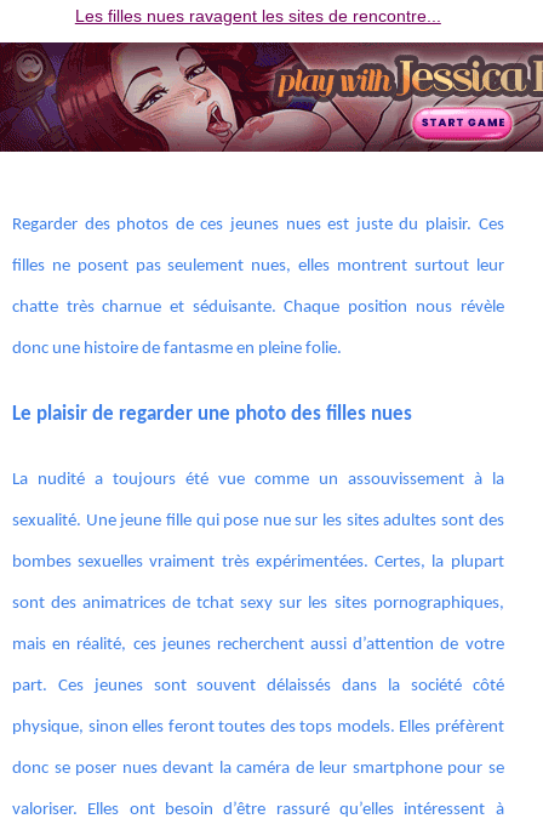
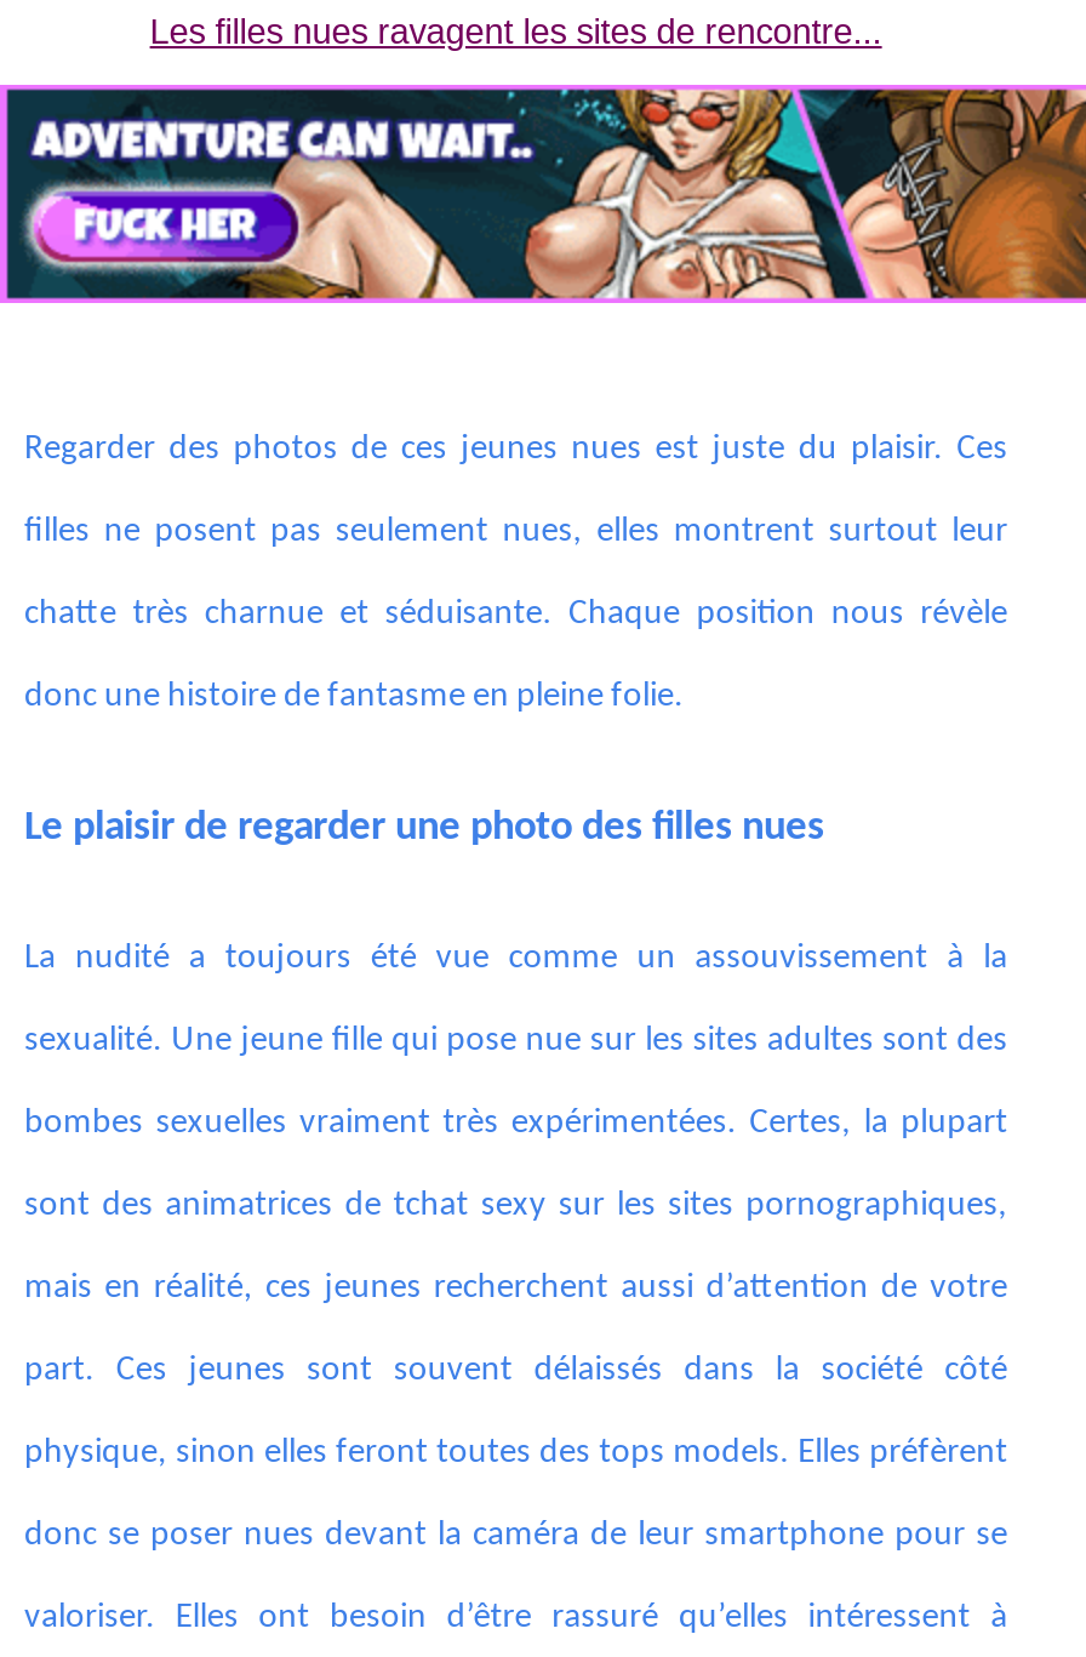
[4,41,539,153] [image] -> [7,82,1079,305] [image]

